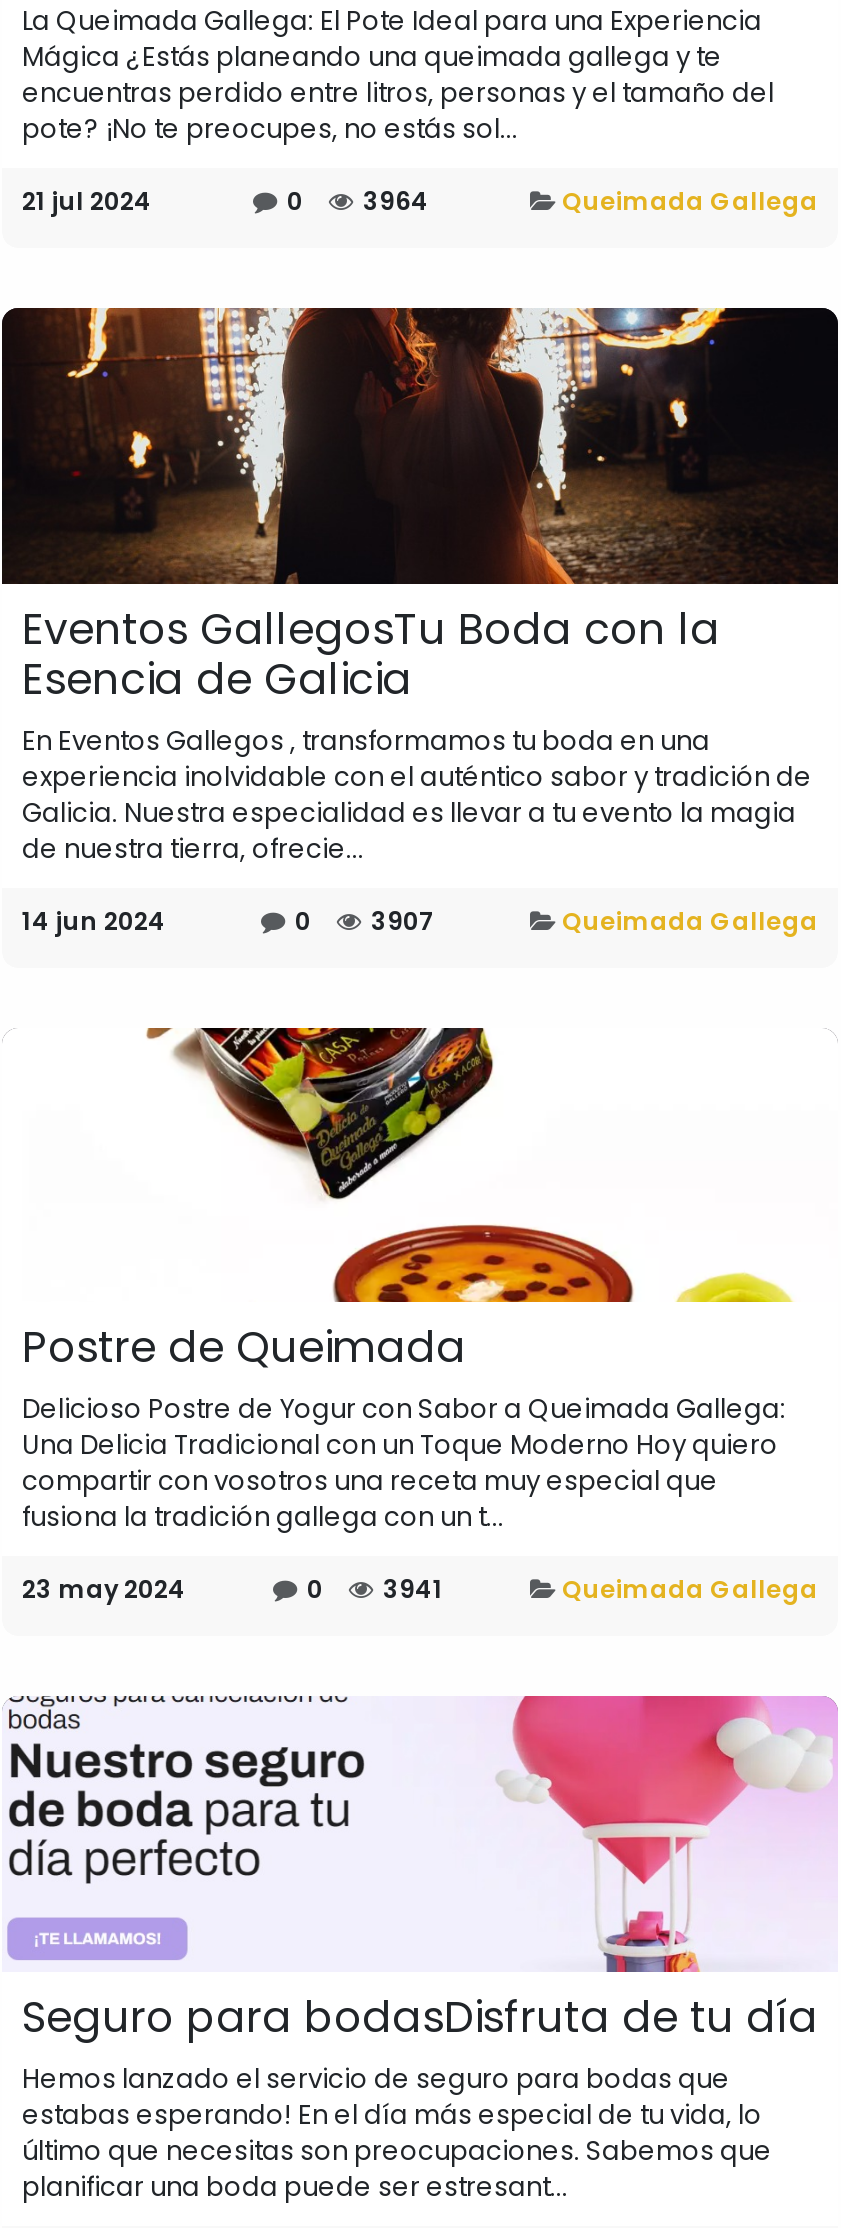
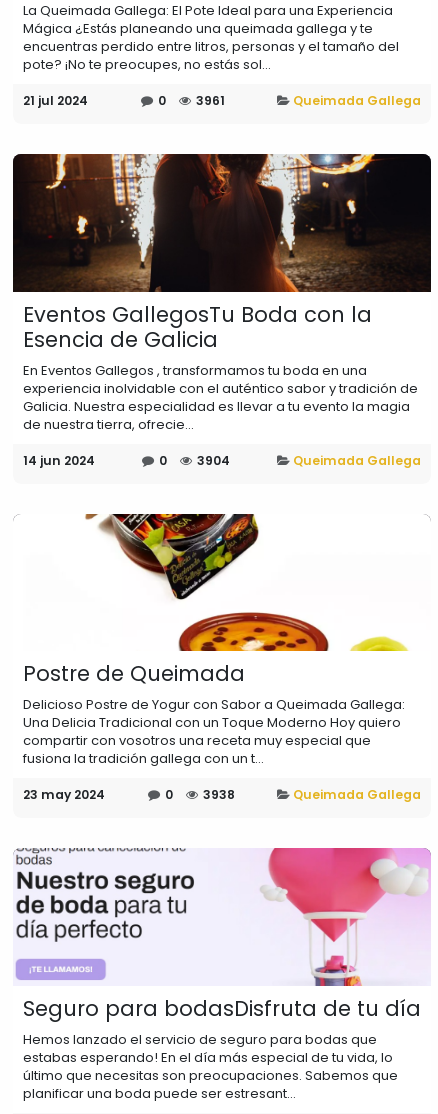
[287,183,429,217] 0 3964 -> [157,92,224,109] 0 3961
[295,903,435,937] 0 3907 -> [159,451,230,468] 0 3904
[307,1573,443,1607] 0 3941 -> [164,786,234,803] 0 3938

